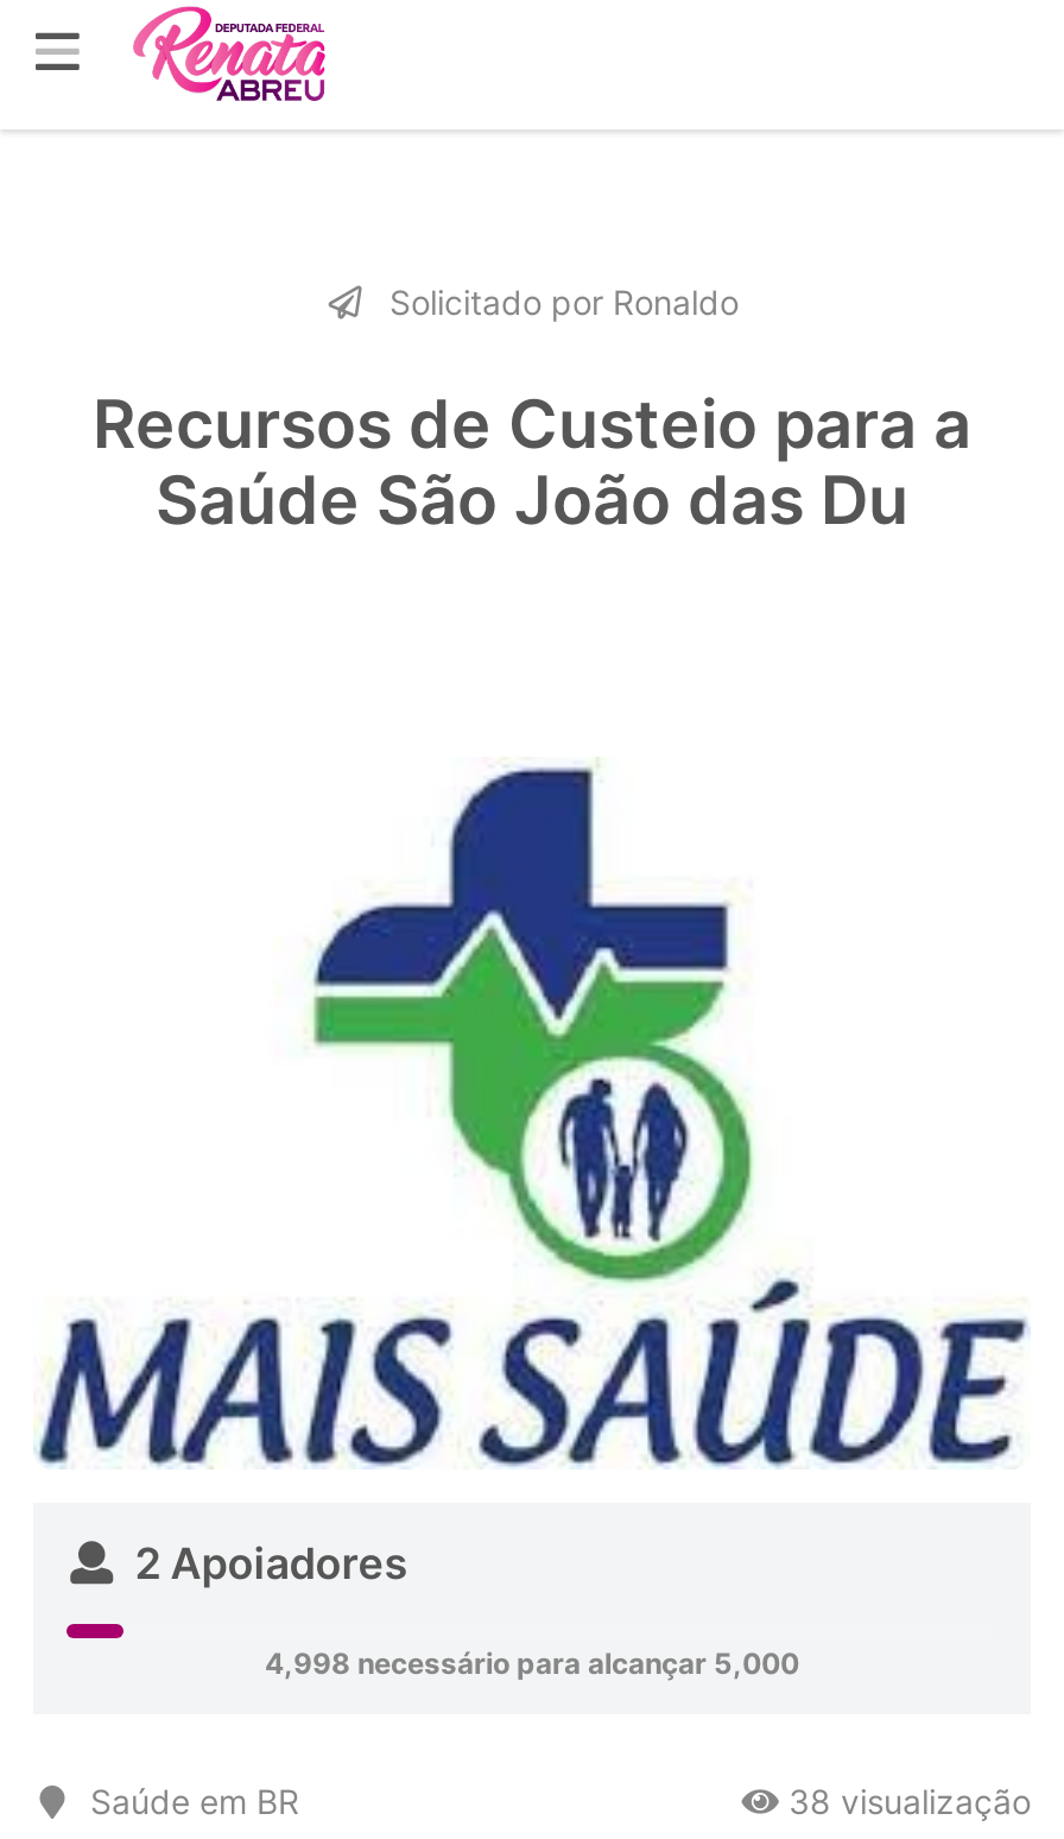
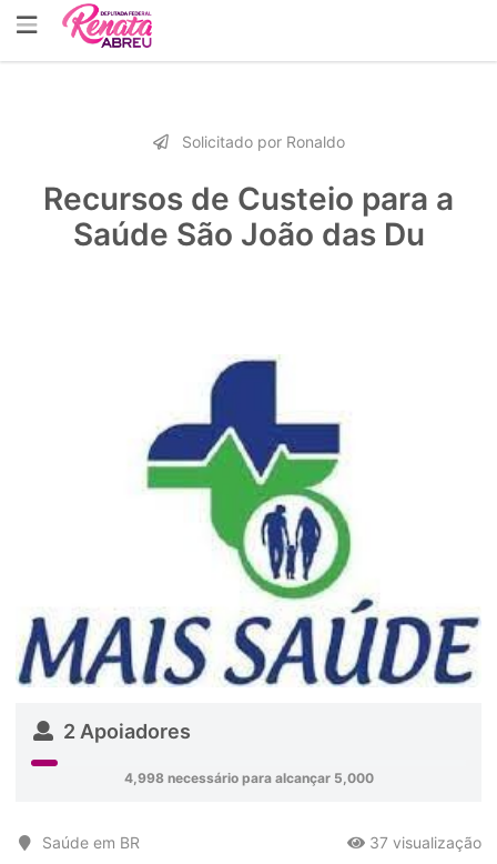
[788,1781,1031,1821] 38 visualização -> [369,833,481,852] 37 visualização

